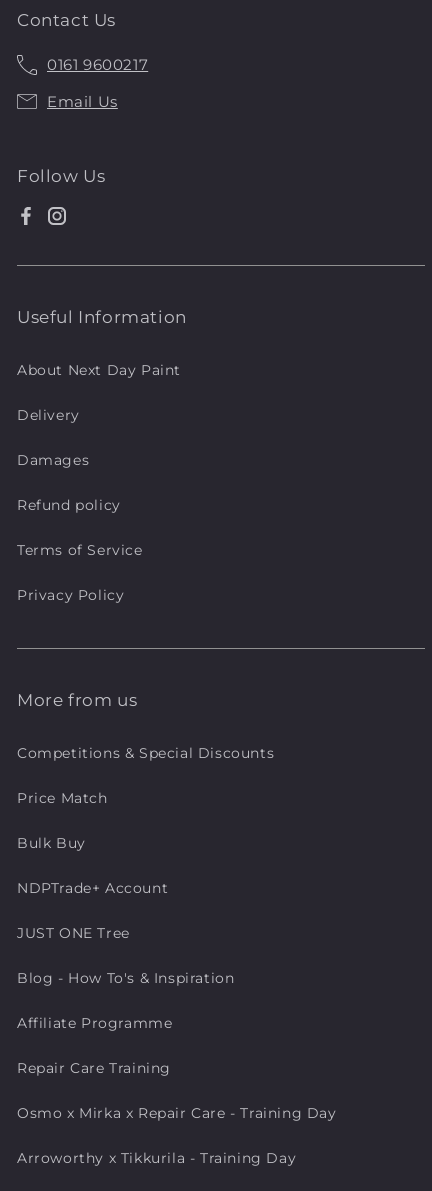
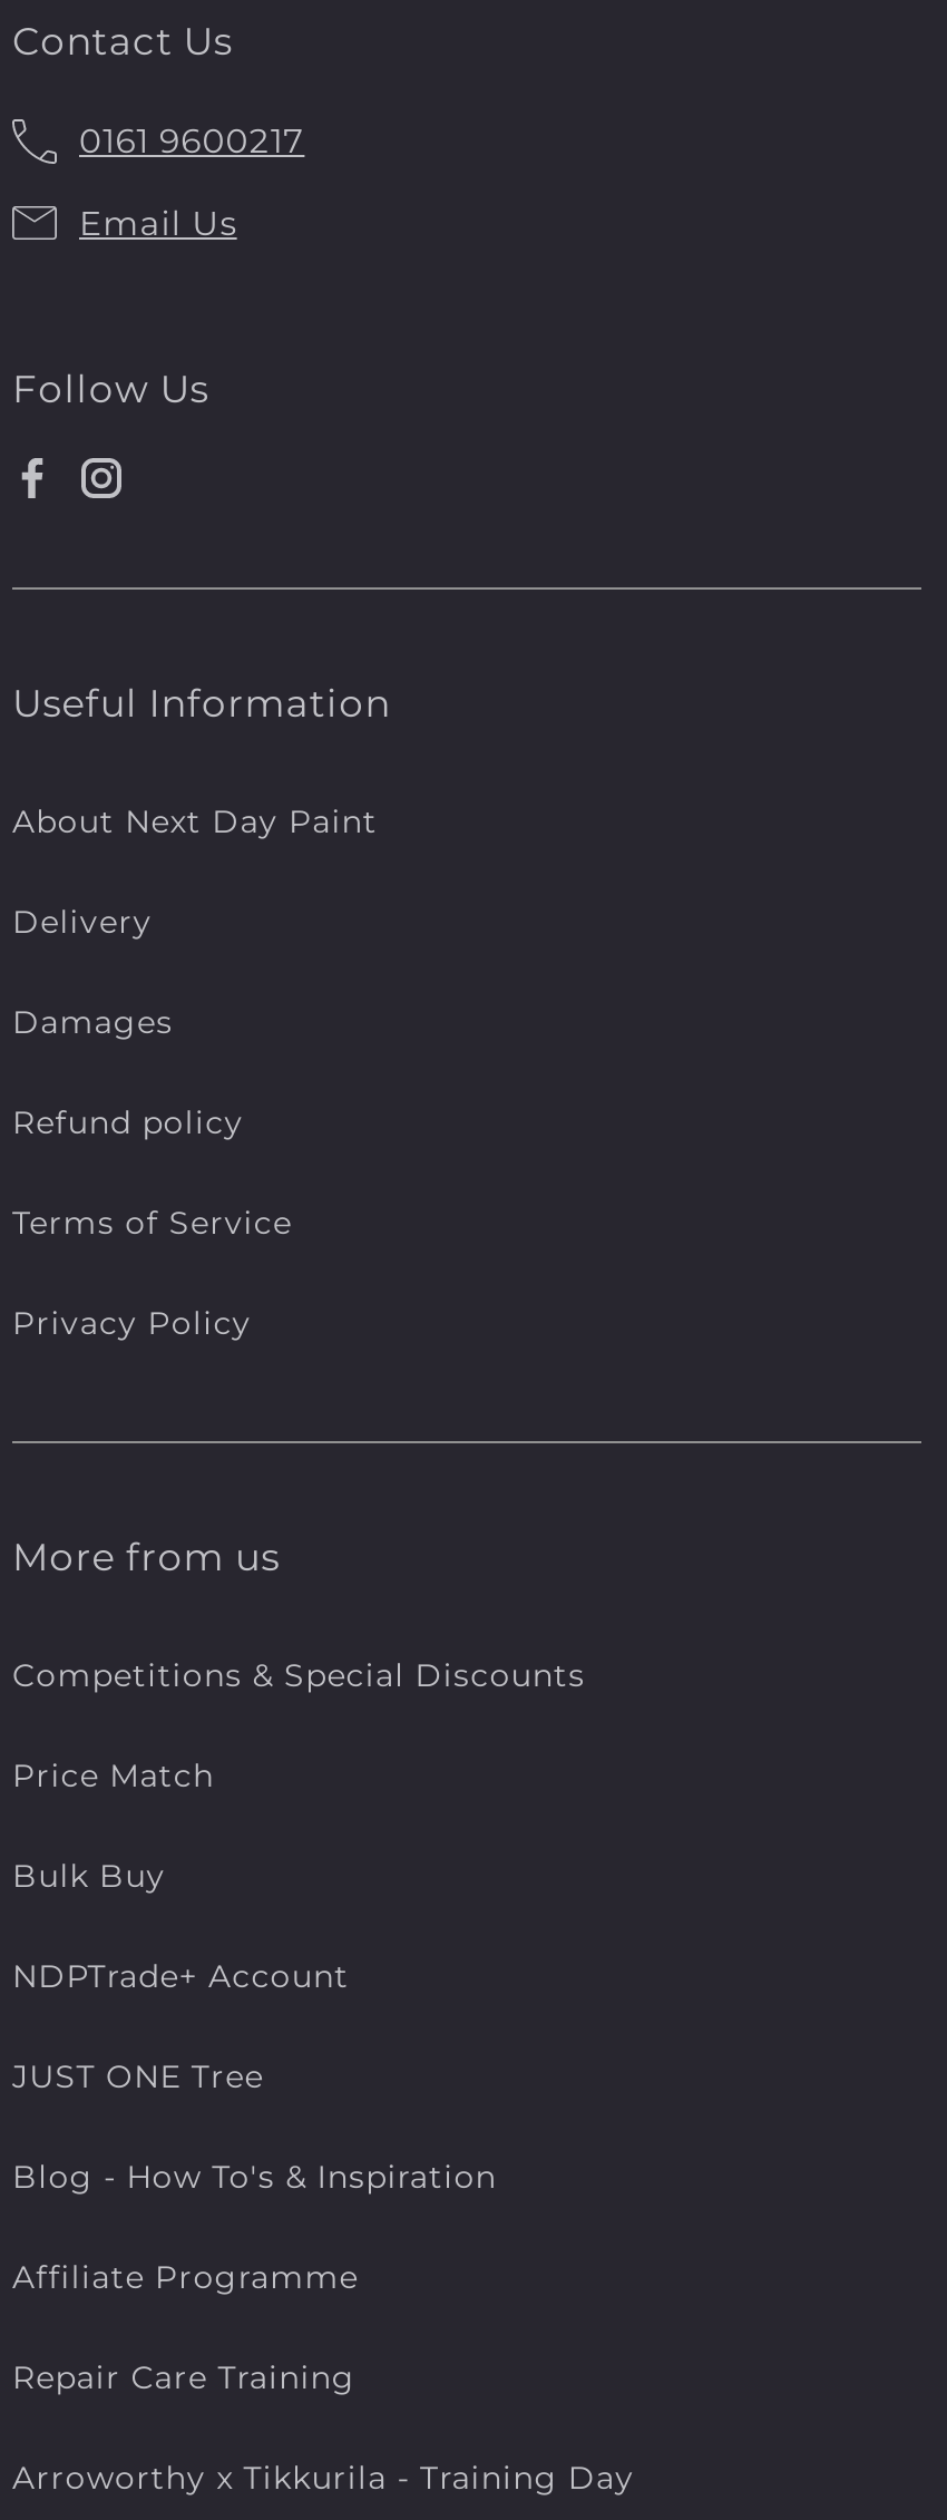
[17,1104,337,1122] Osmo x Mirka x Repair Care - Training Day -> none

